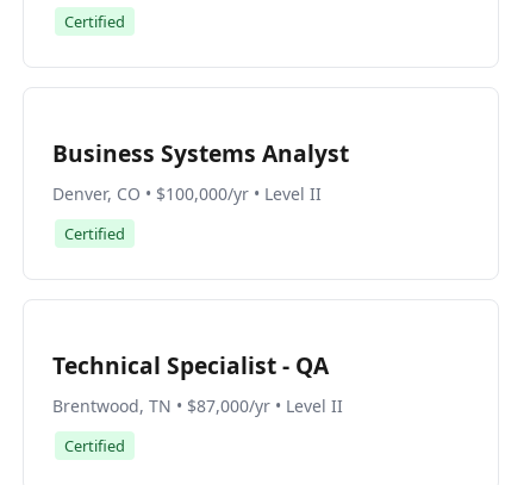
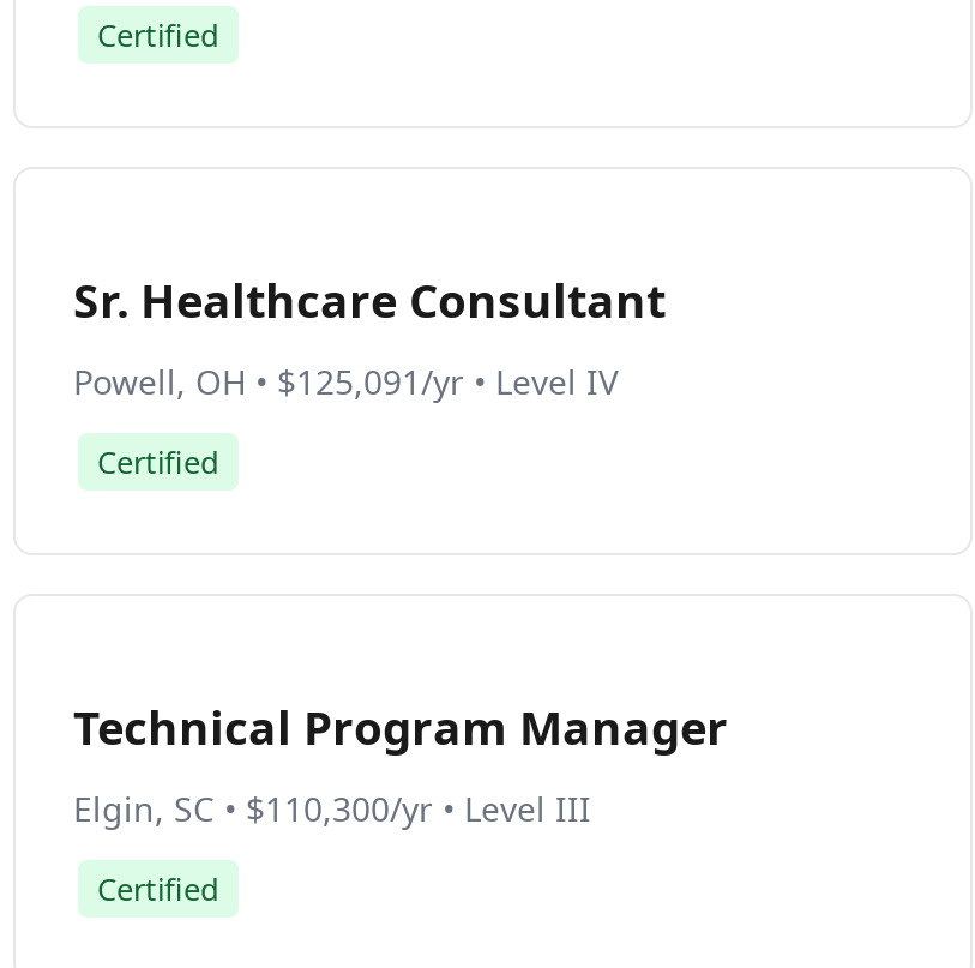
[52,137,349,205] Business Systems Analyst | Denver, CO • $100,000/yr • Level II -> [73,267,666,404] Sr. Healthcare Consultant | Powell, OH • $125,091/yr • Level IV
[52,349,343,417] Technical Specialist - QA | Brentwood, TN • $87,000/yr • Level II -> [73,695,728,831] Technical Program Manager | Elgin, SC • $110,300/yr • Level III

